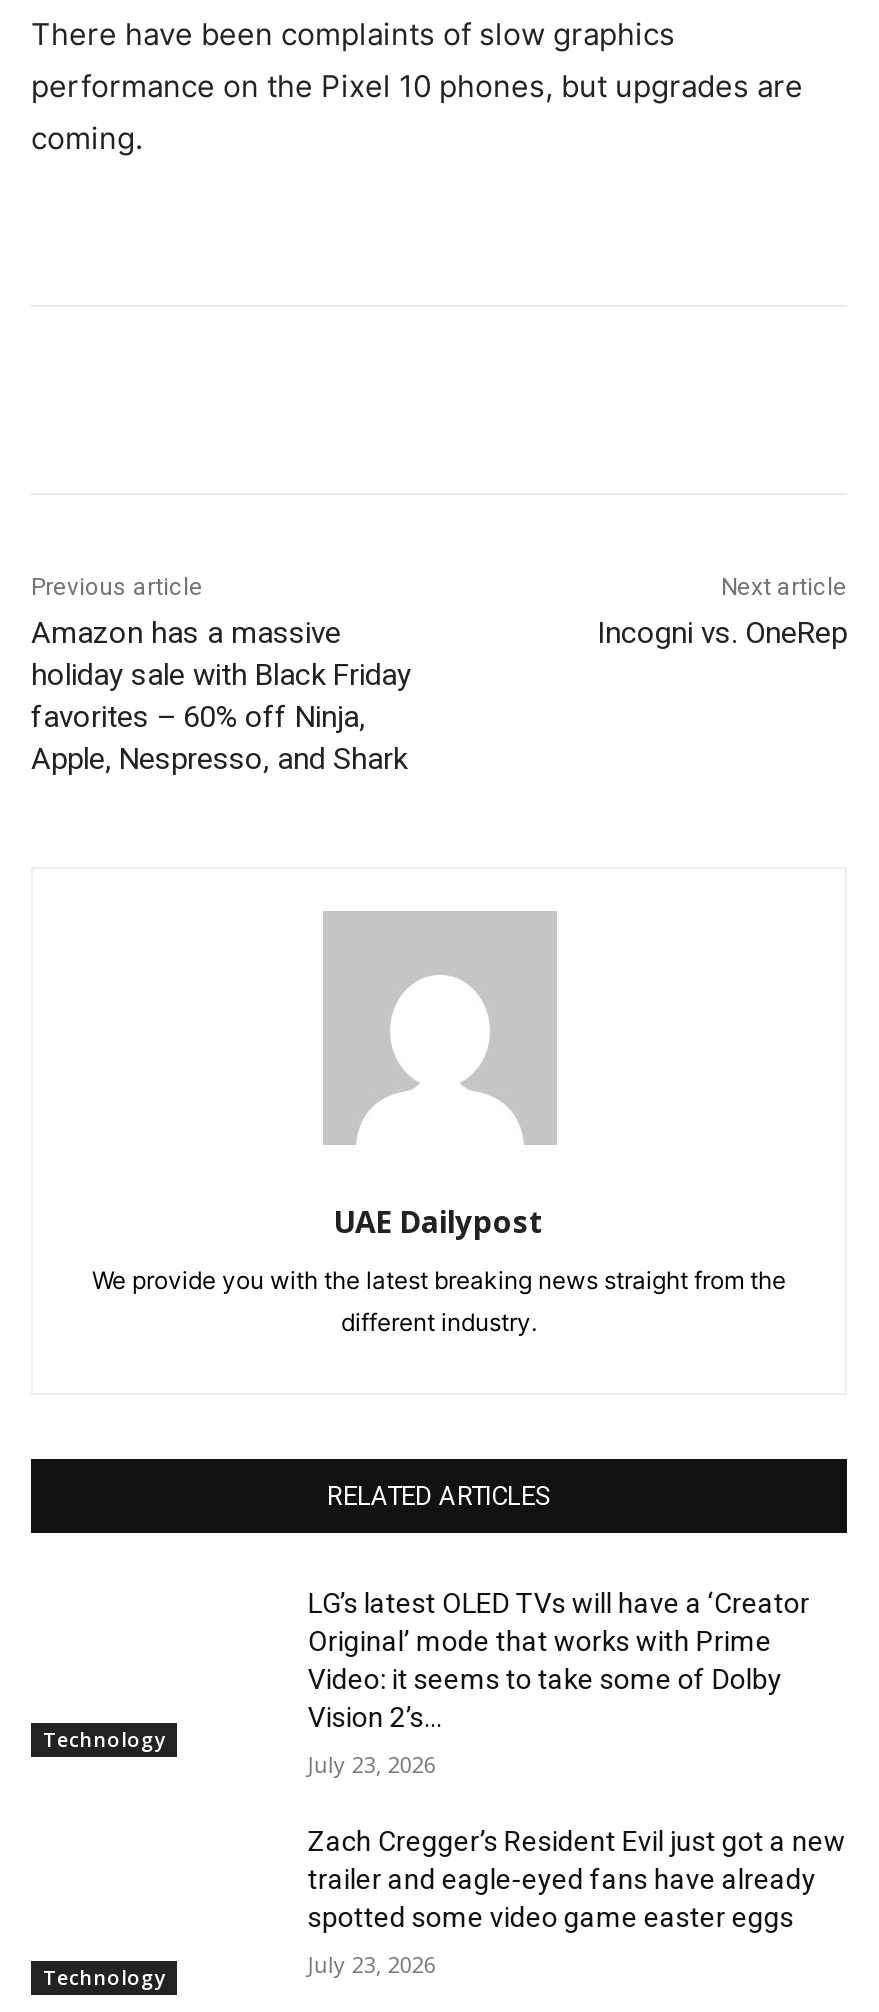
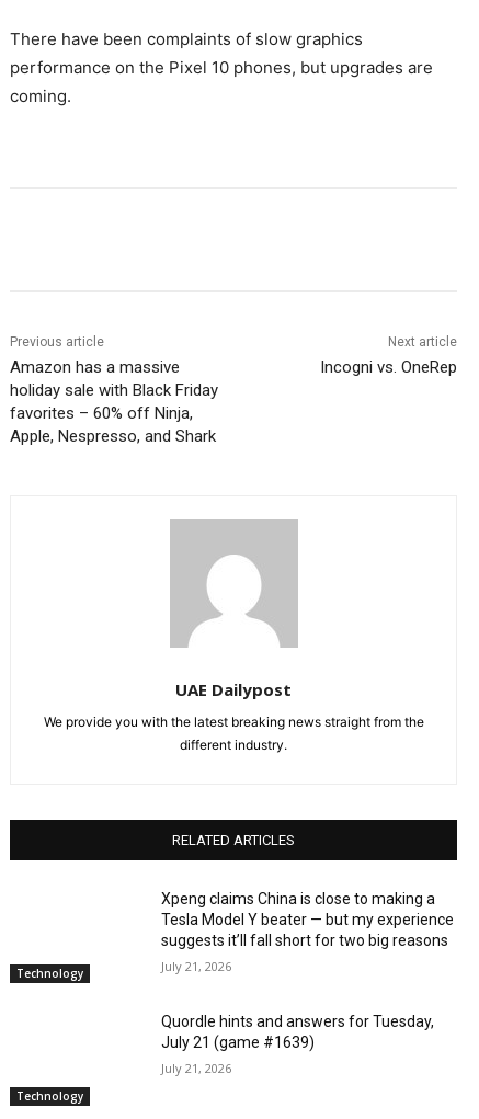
[308,1587,810,1733] LG’s latest OLED TVs will have a ‘Creator | Original’ mode that works with Prime | Video: it seems to take some of Dolby | Vision 2’s... -> [162,890,454,950] Xpeng claims China is close to making a | Tesla Model Y beater — but my experience | suggests it’ll fall short for two big reasons
[308,1749,436,1779] July 23, 2026 -> [162,958,232,975] July 21, 2026
[308,1825,846,1933] Zach Cregger’s Resident Evil just got a new | trailer and eagle-eyed fans have already | spotted some video game easter eggs -> [162,1013,434,1051] Quordle hints and answers for Tuesday, | July 21 (game #1639)
[308,1949,436,1979] July 23, 2026 -> [162,1060,232,1076] July 21, 2026

